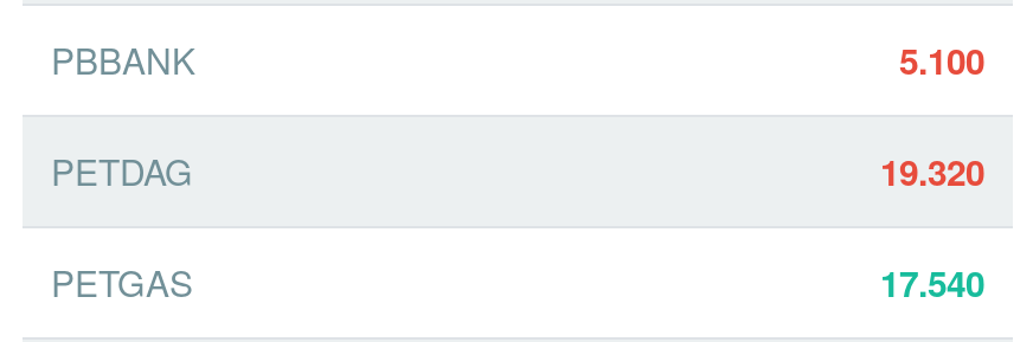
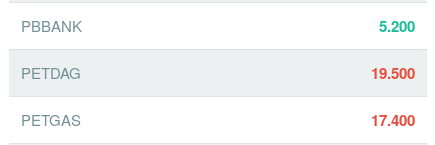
[899,33,984,85] 5.100 -> [379,15,415,37] 5.200
[880,145,984,197] 19.320 -> [371,62,415,84] 19.500
[880,256,984,308] 17.540 -> [371,109,415,131] 17.400

